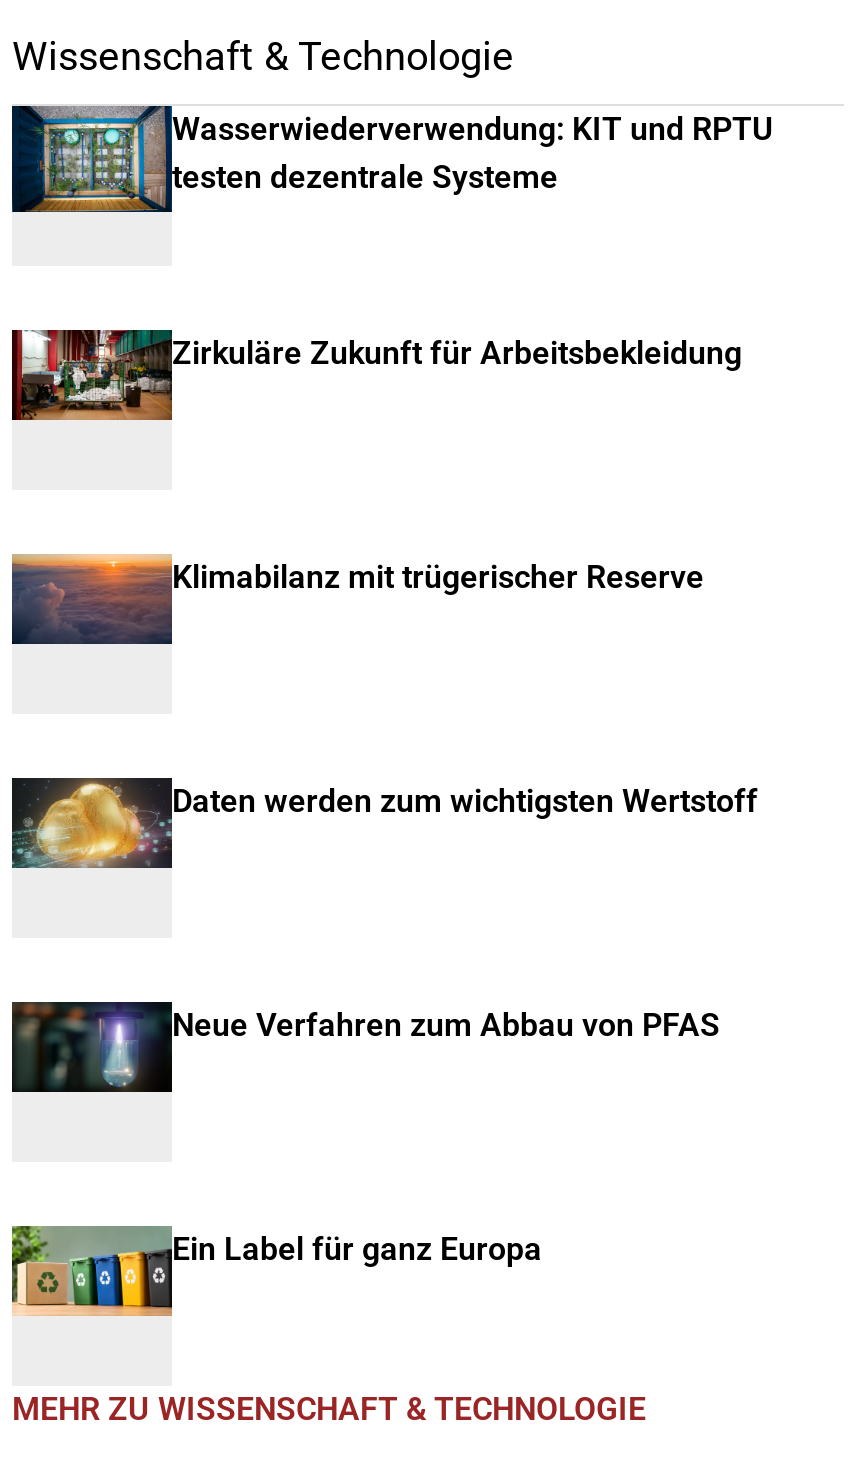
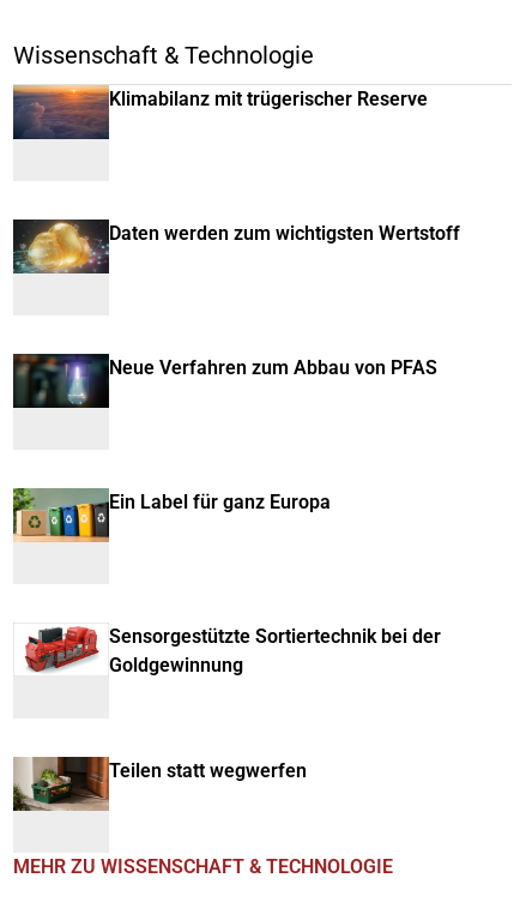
[10,104,774,214] [image] | Wasserwiederverwendung: KIT und RPTU | testen dezentrale Systeme -> none
[12,328,742,422] [image] | Zirkuläre Zukunft für Arbeitsbekleidung -> none
moved [10,554,758,1268] -> [12,85,460,513]: [image] | Klimabilanz mit trügerischer Reserve | Daten werden zum wichtigsten Wertstoff | Neue Verfahren zum Abbau von PFAS | Ein Label für ganz Europa
moved [8,1224,170,1318] -> [11,487,108,543]: [image]
none -> [12,756,307,812] [image] | Teilen statt wegwerfen
none -> [24,625,441,677] [image] | Sensorgestützte Sortiertechnik bei der | Goldgewinnung

